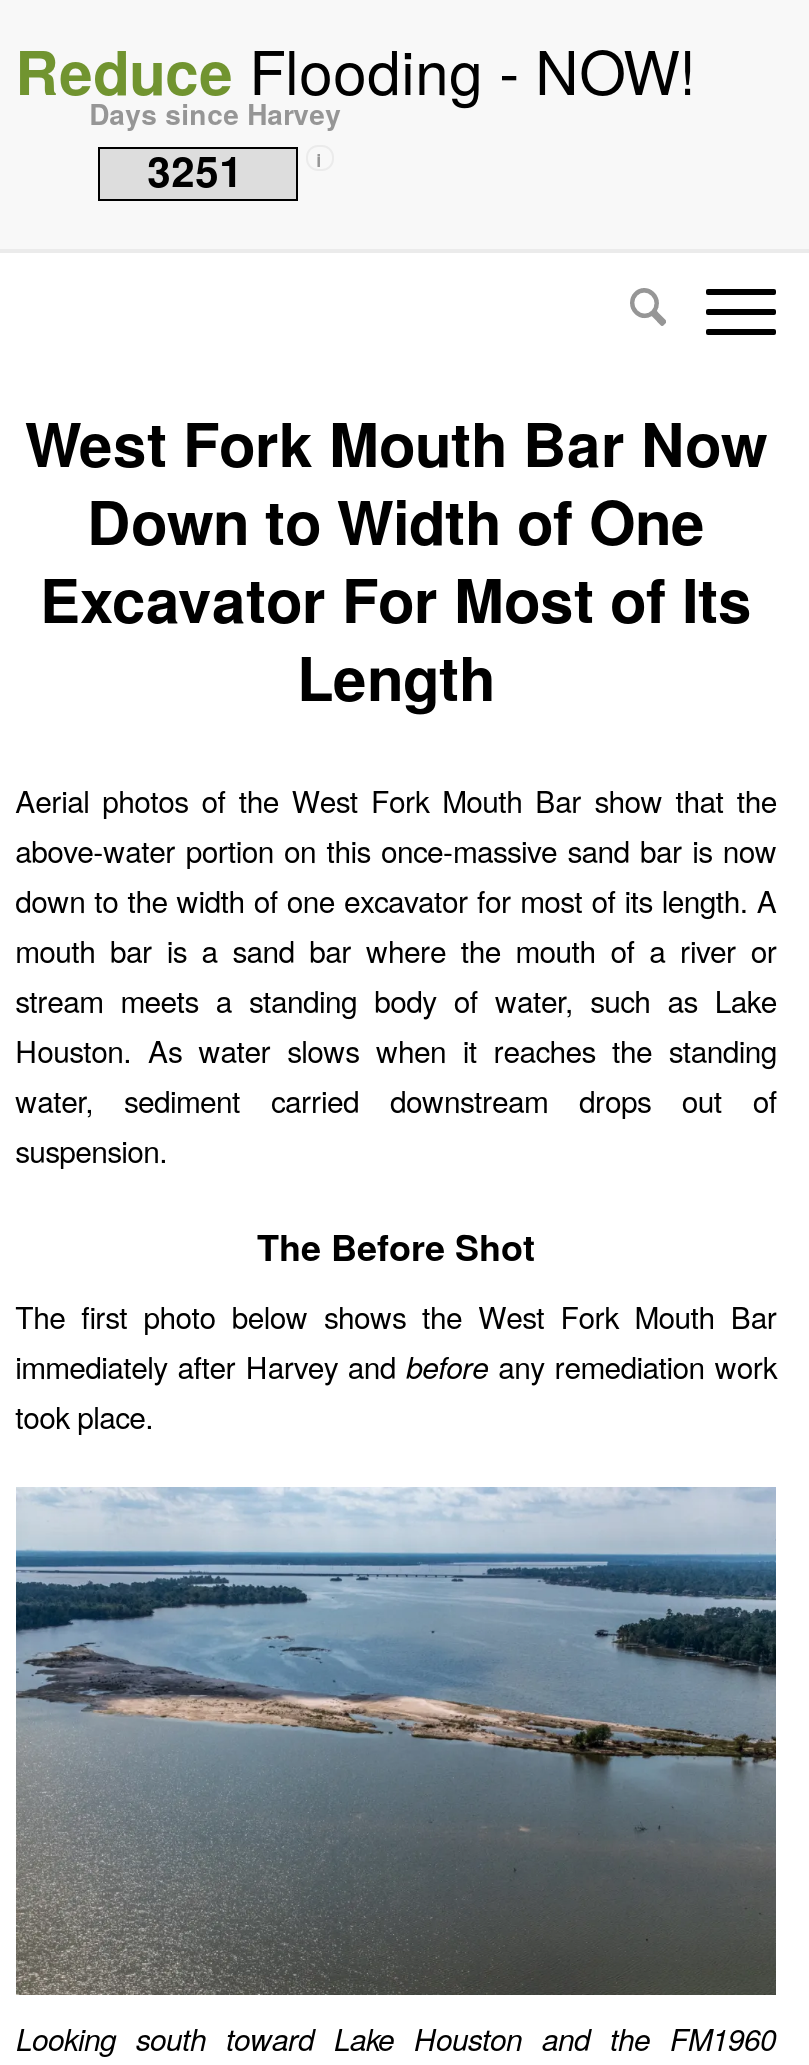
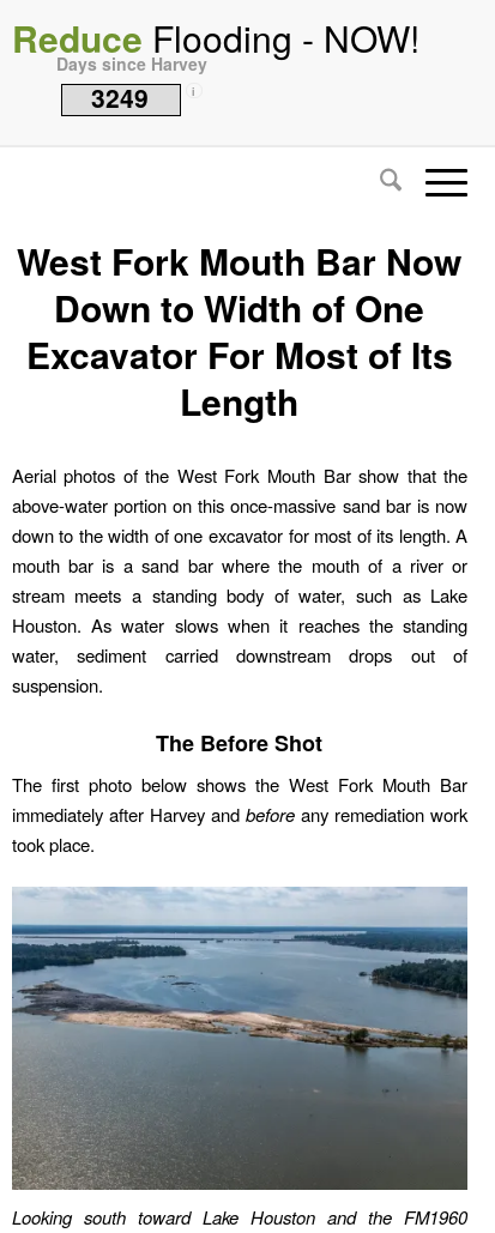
[147,139,243,199] 3251 -> [91,79,148,115] 3249

